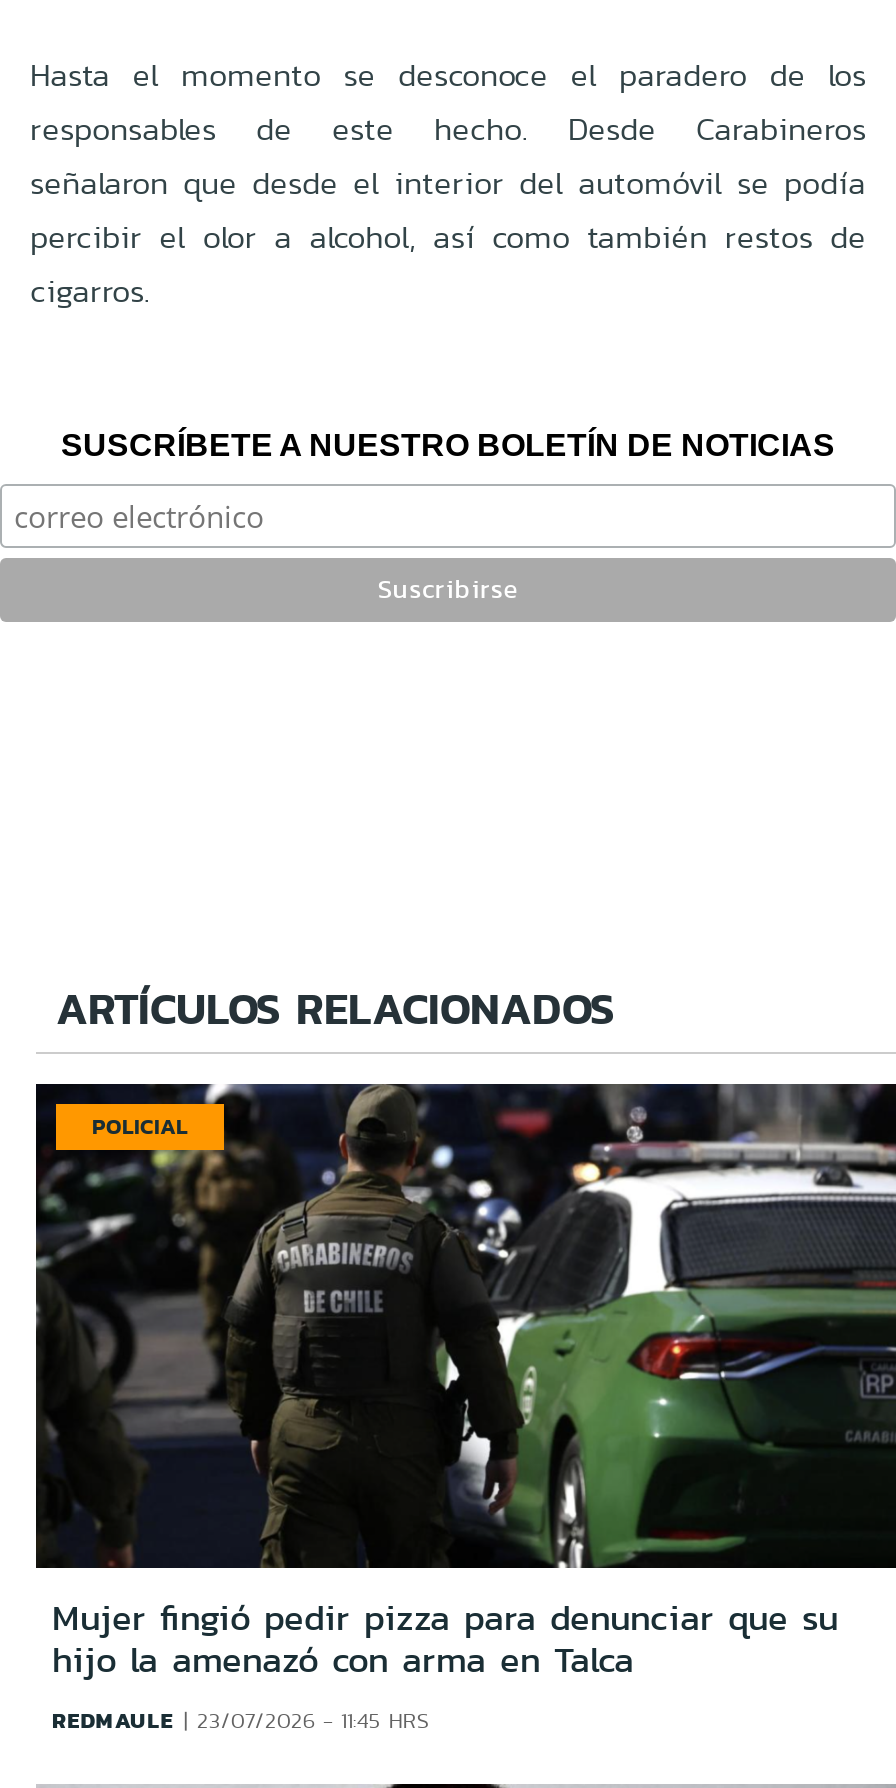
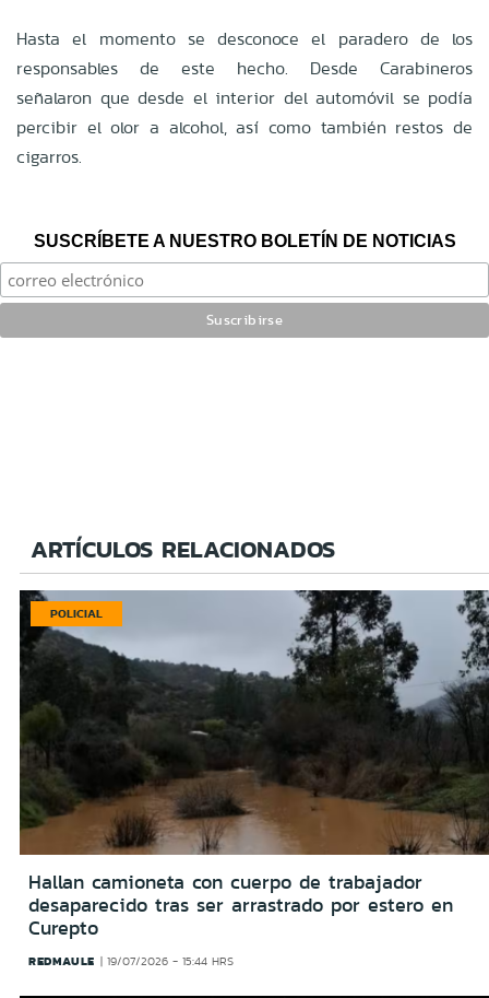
[36,1082,890,1686] [image] | Mujer fingió pedir pizza para denunciar que su | hijo la amenazó con arma en Talca -> [20,589,486,942] [image] | Hallan camioneta con cuerpo de trabajador | desaparecido tras ser arrastrado por estero en | Curepto
[52,1704,429,1736] REDMAULE 23/07/2026 - 11:45 HRS -> [28,952,234,970] REDMAULE 19/07/2026 - 15:44 HRS

